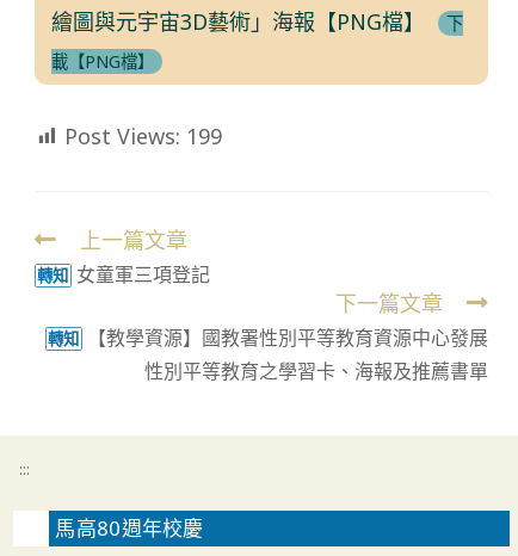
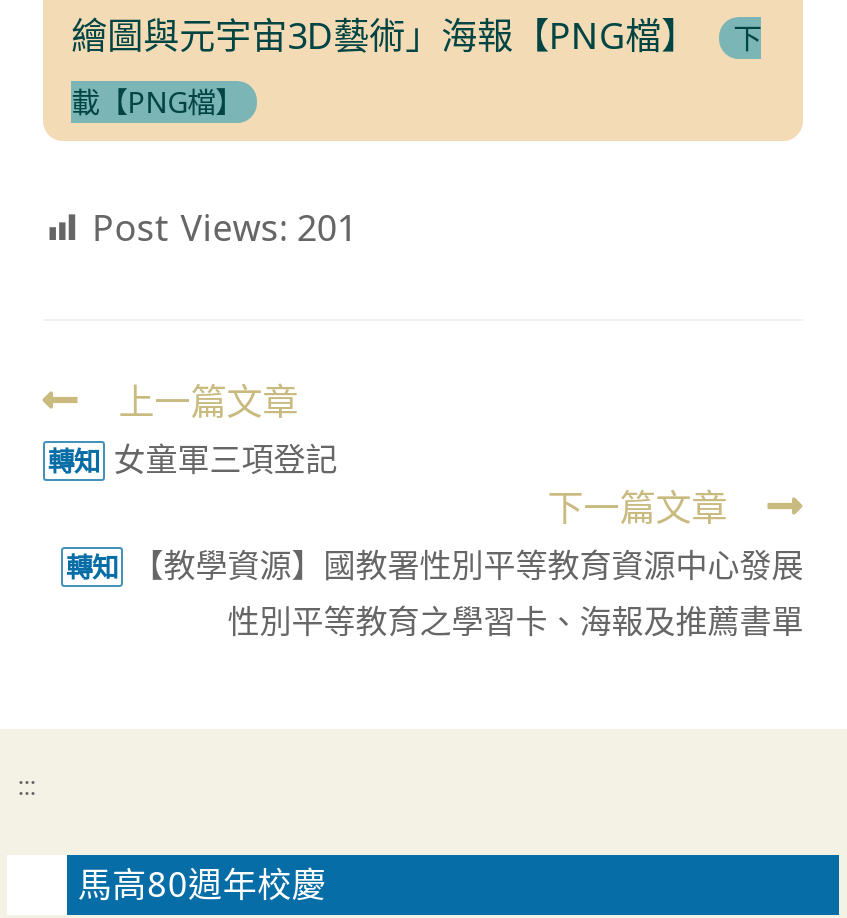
[64,122,222,151] Post Views: 199 -> [93,204,357,252] Post Views: 201

